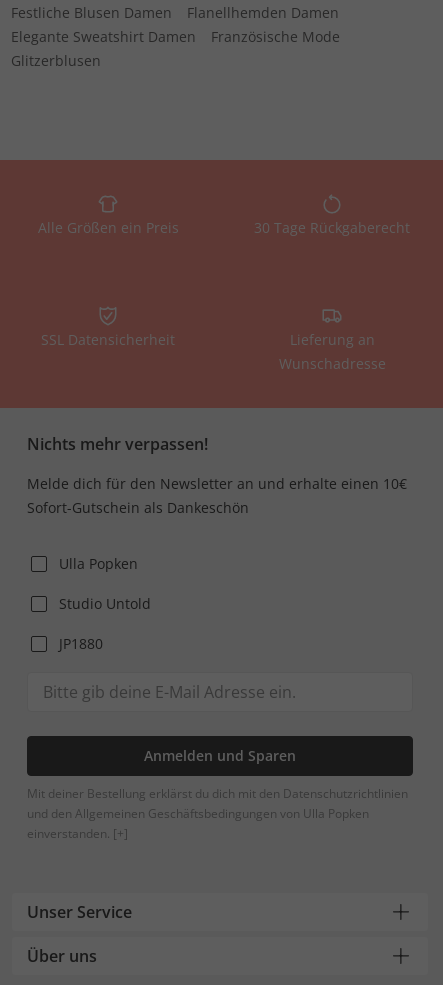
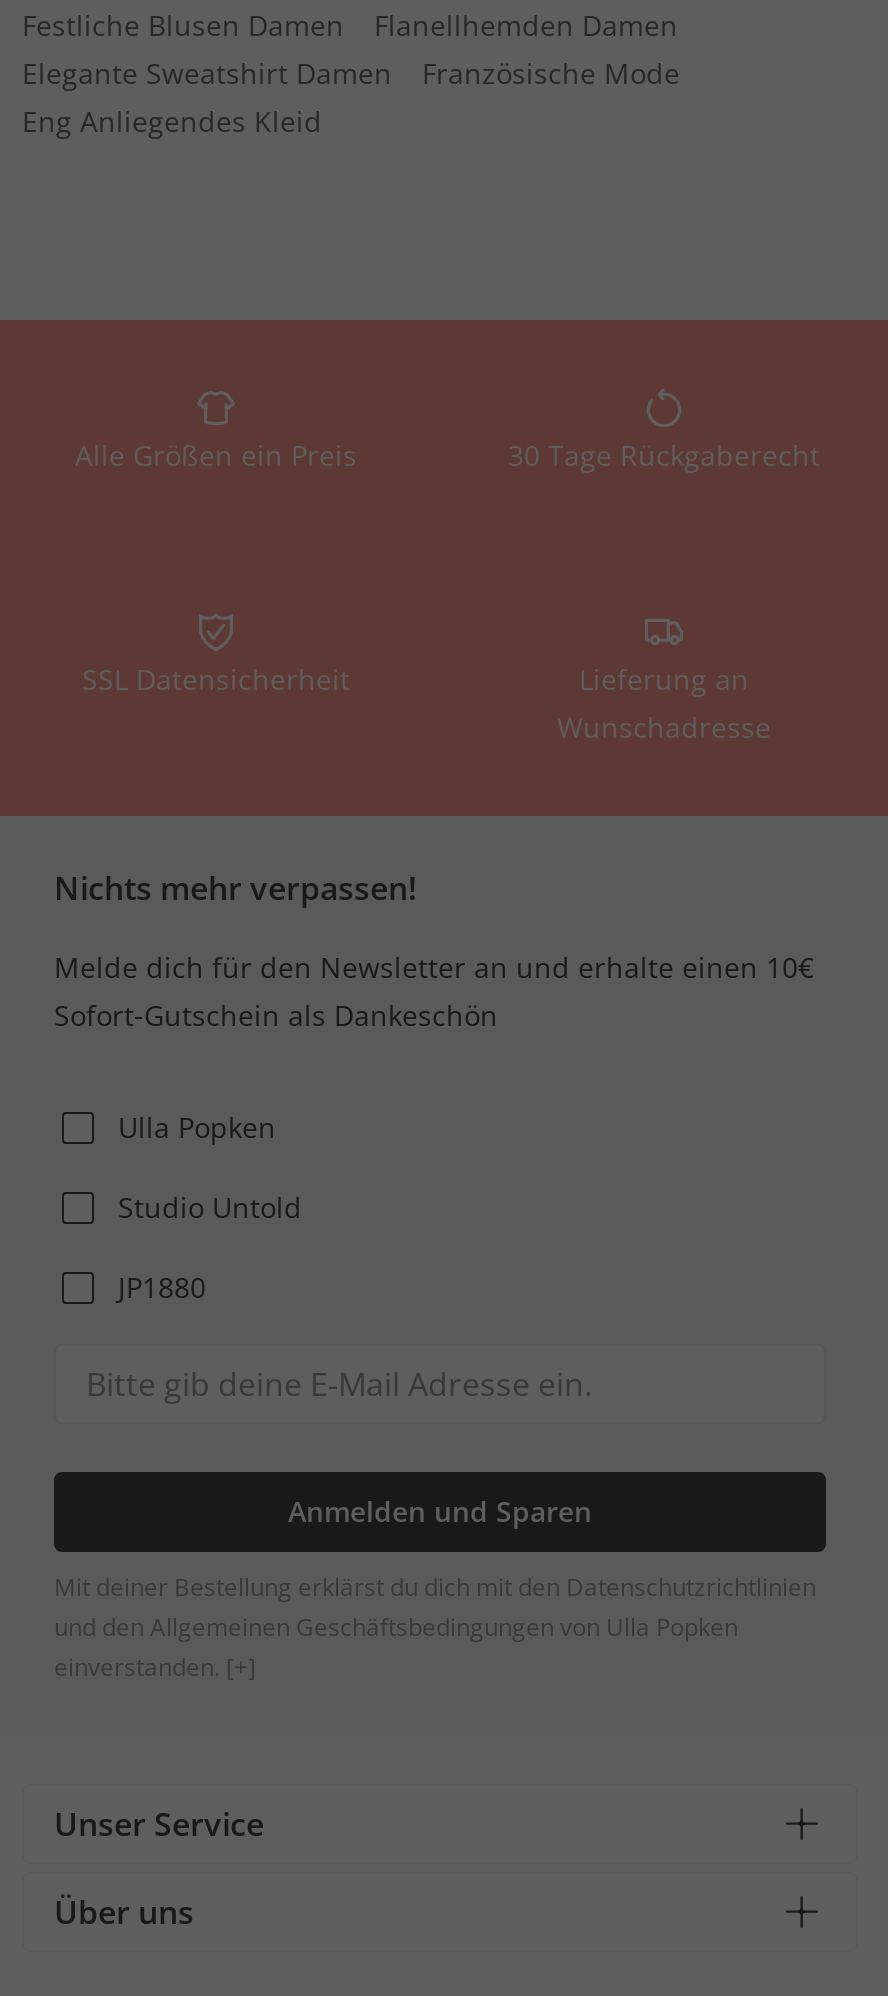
[11,51,101,70] Glitzerblusen -> [22,102,322,140] Eng Anliegendes Kleid

